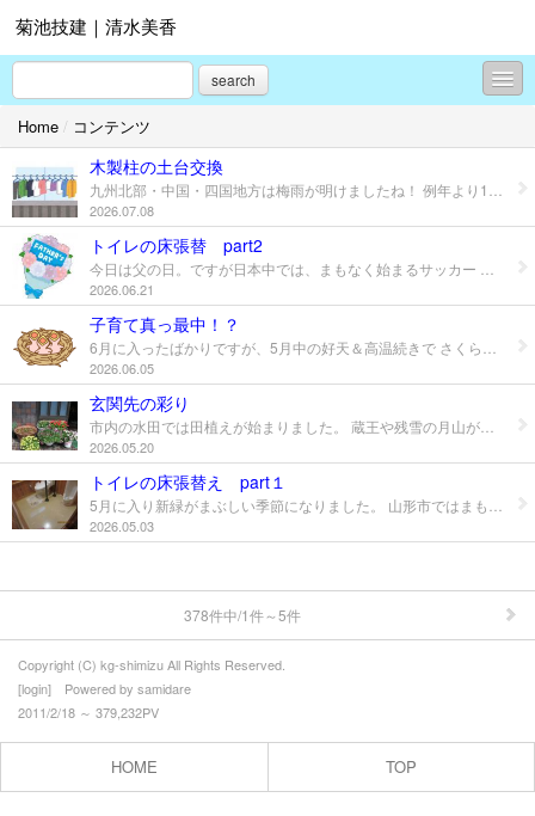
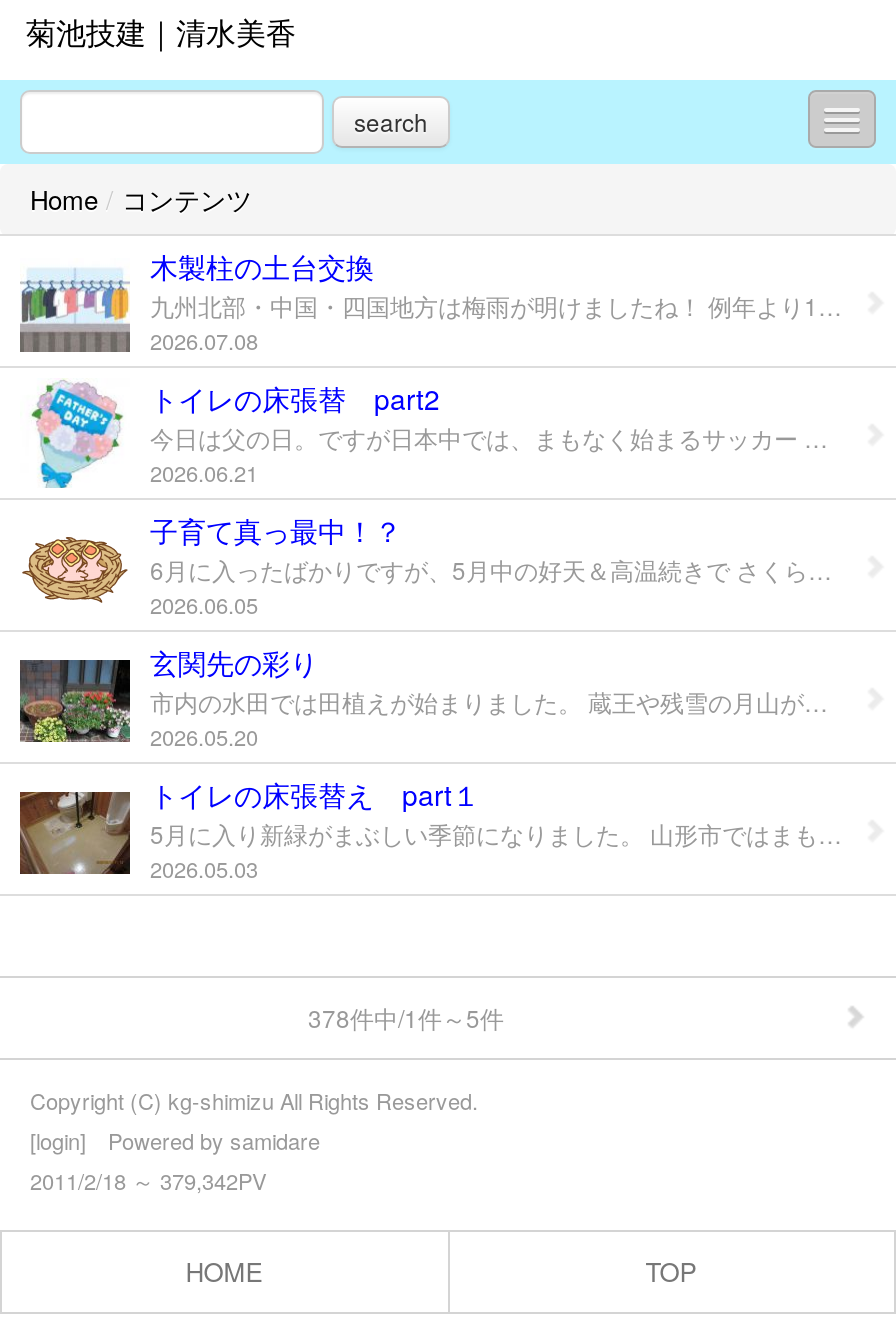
[18,703,159,722] 2011/2/18 ～ 379,232PV -> [30,1164,266,1196] 2011/2/18 ～ 379,342PV

